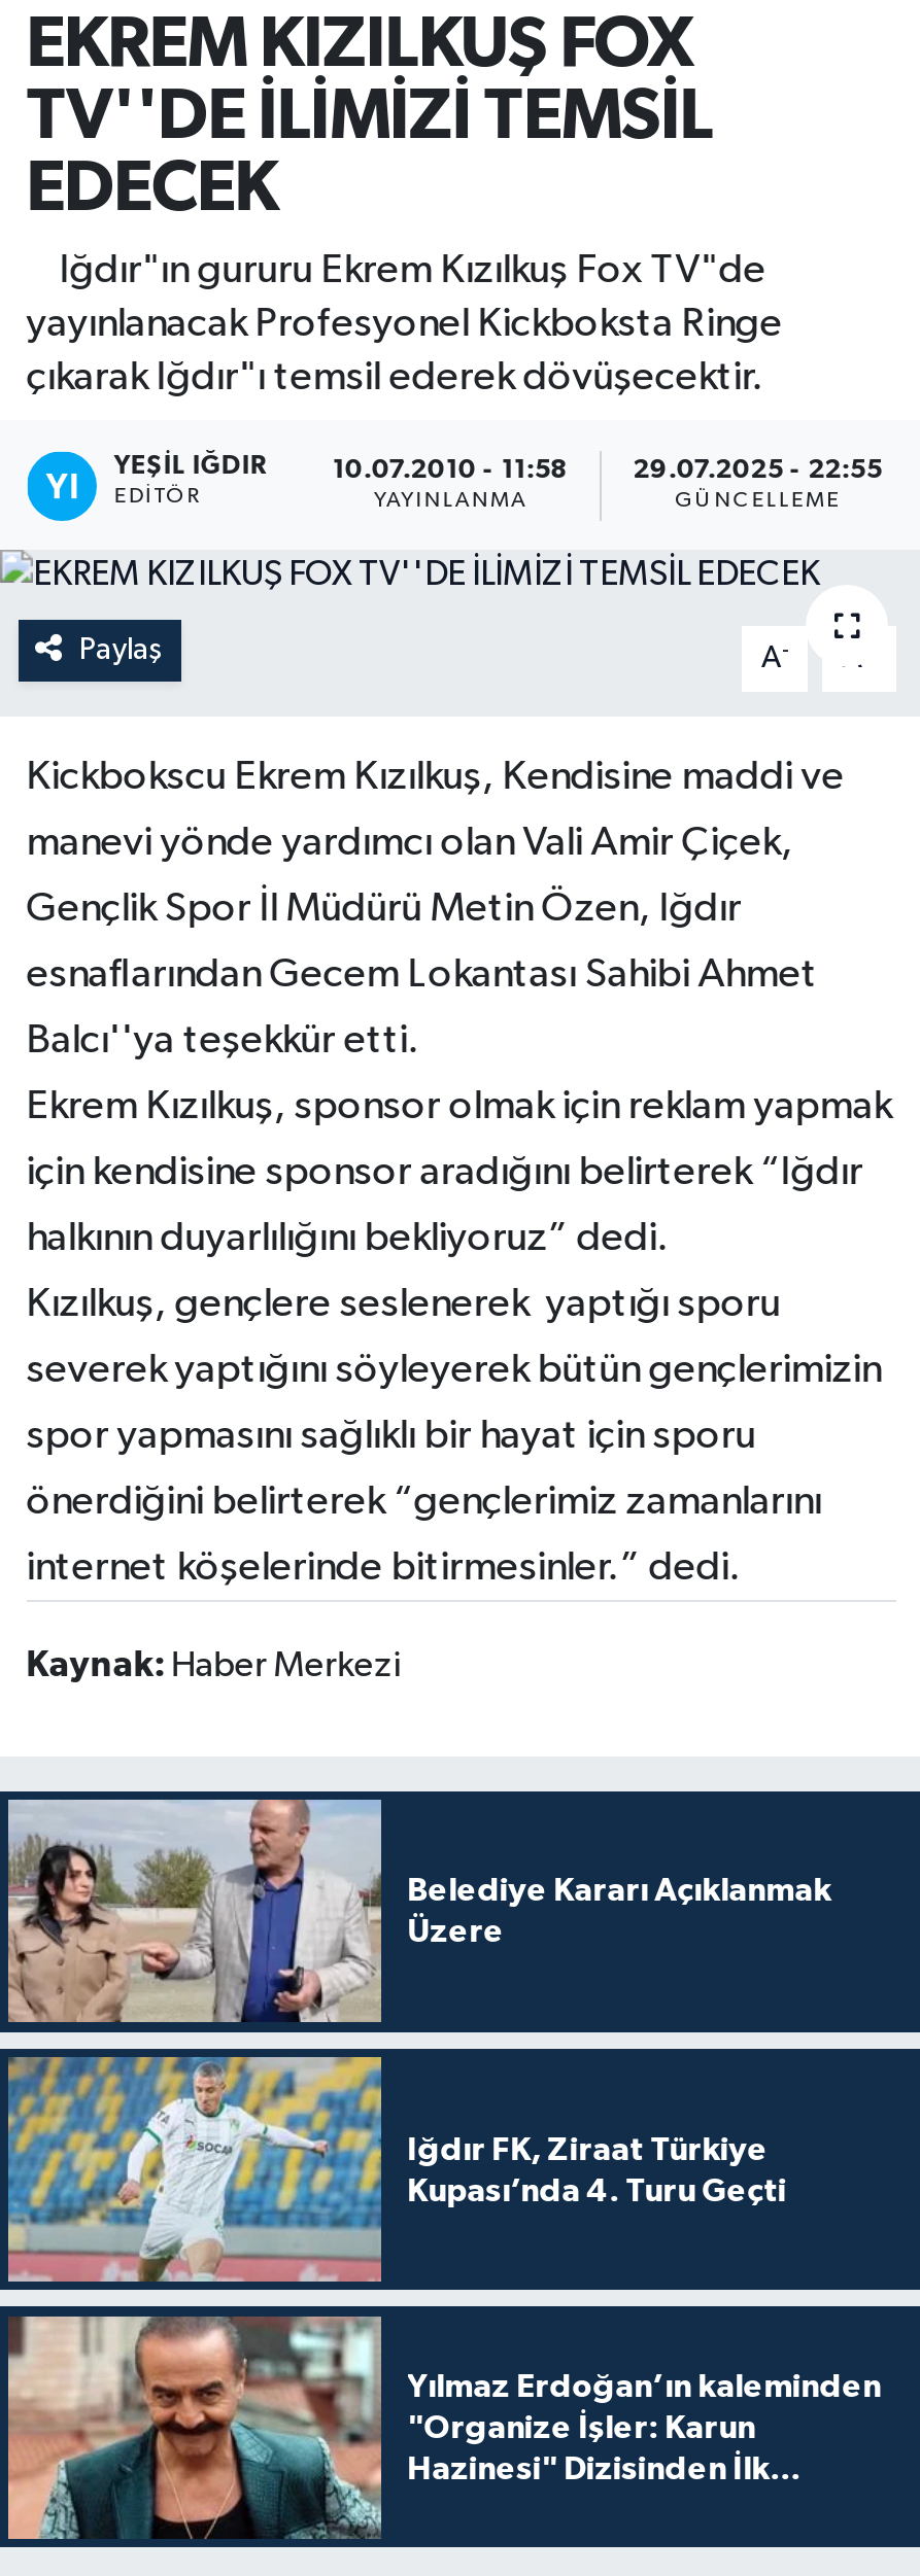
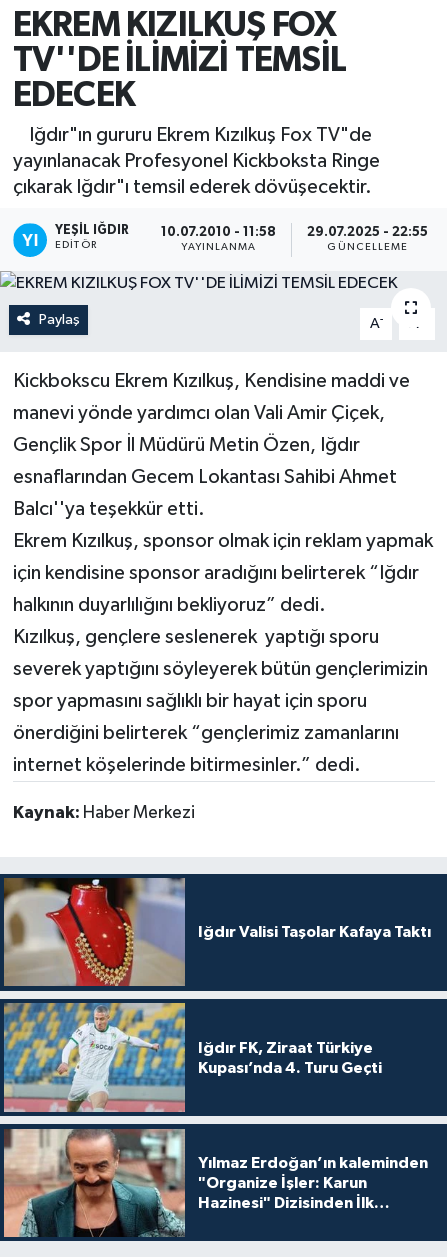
[6,1798,832,2024] [image] | Belediye Kararı Açıklanmak | Üzere -> [4,877,431,987] [image] | Iğdır Valisi Taşolar Kafaya Taktı

